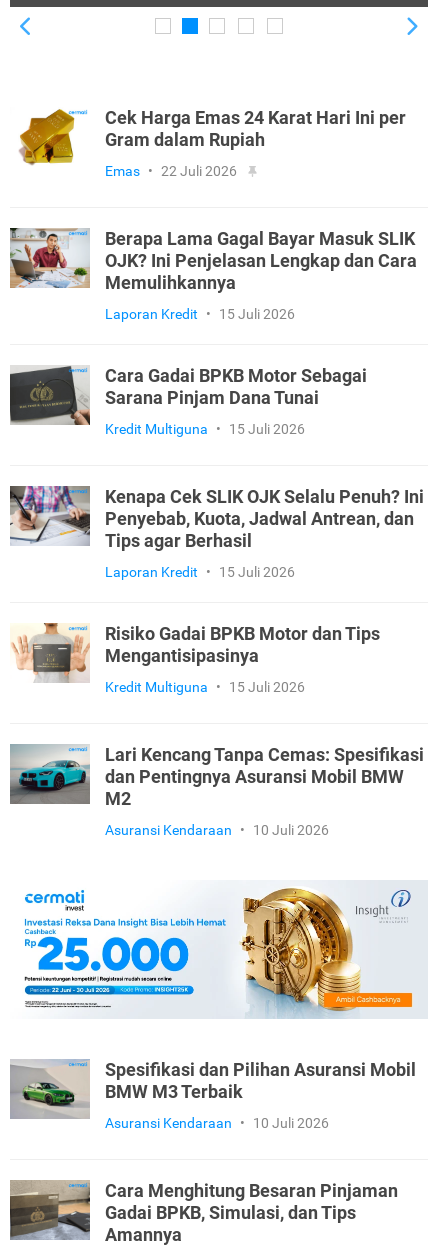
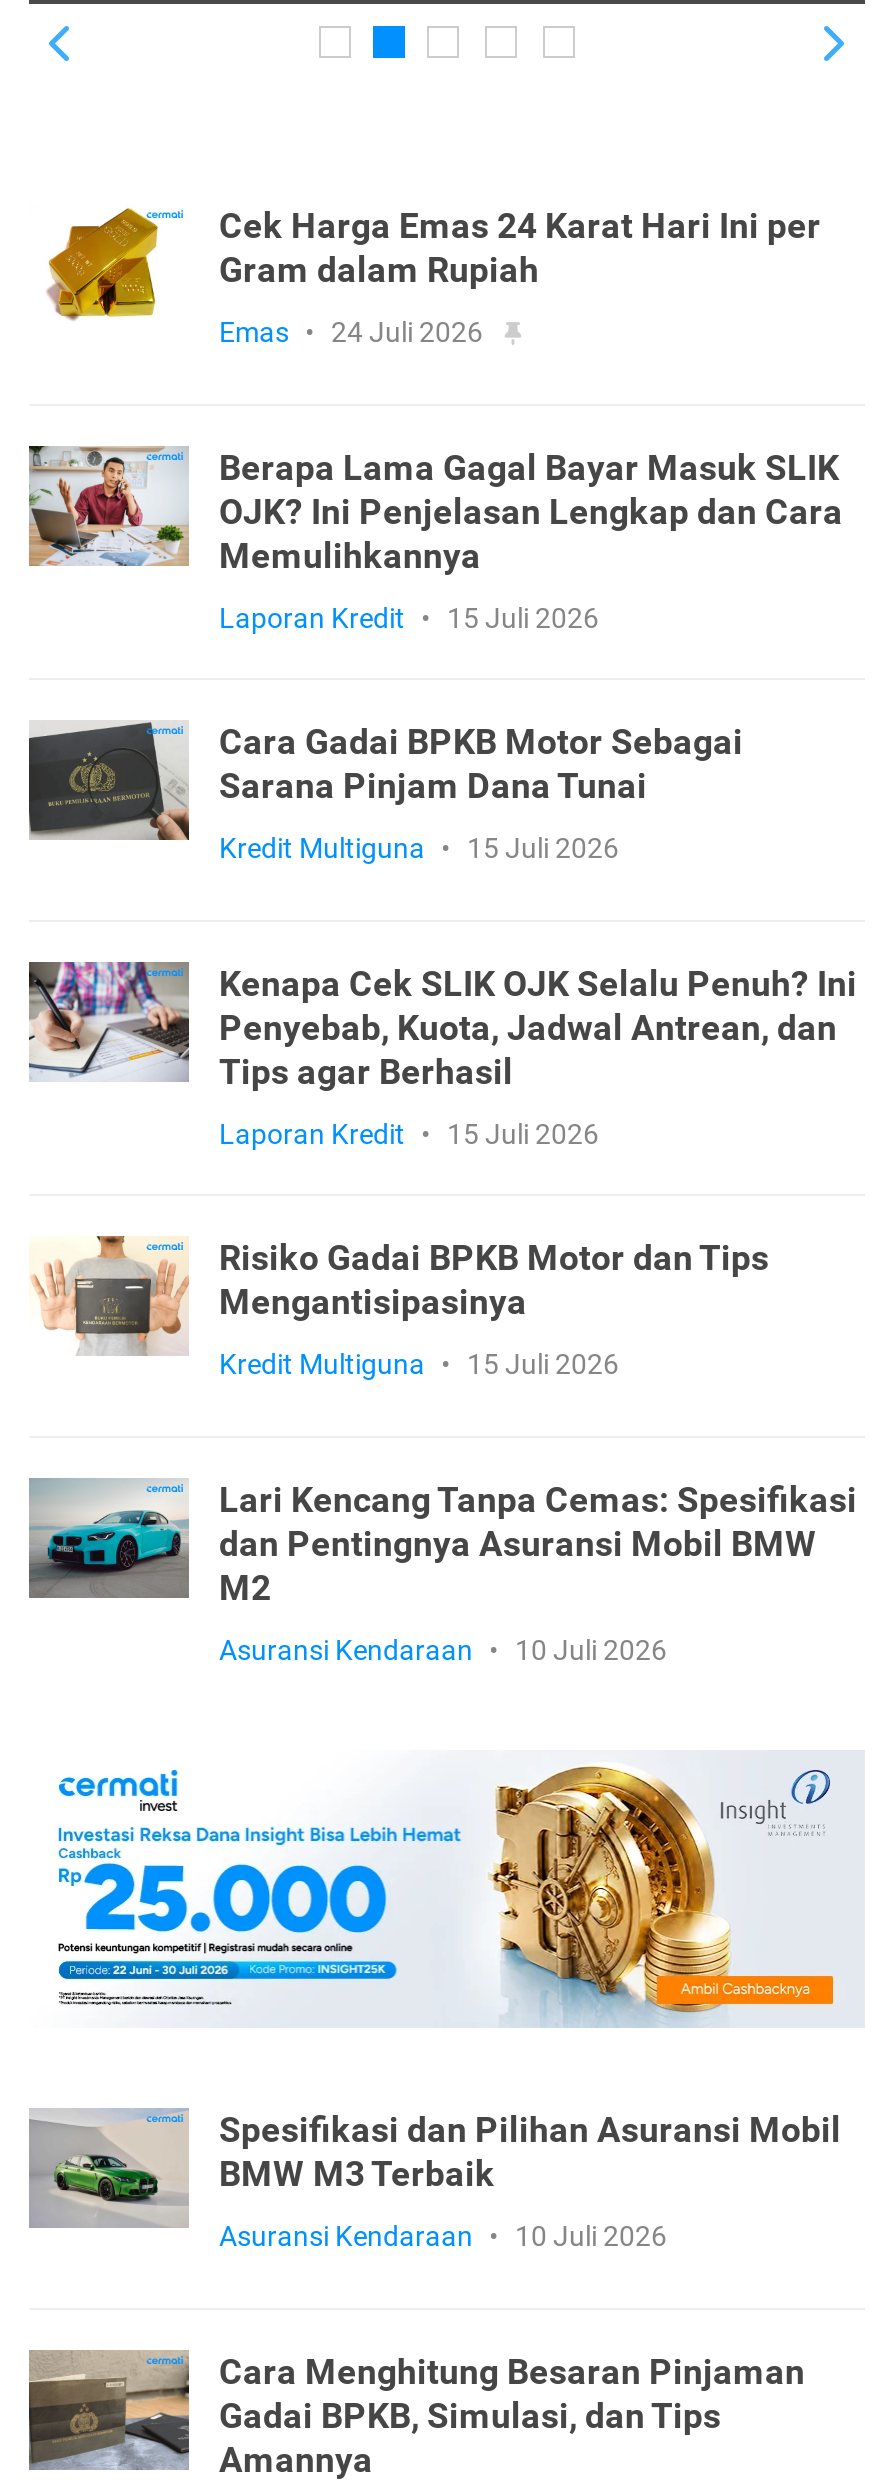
[105,163,240,179] Emas • 22 Juli 2026 -> [219,315,489,347] Emas • 24 Juli 2026

